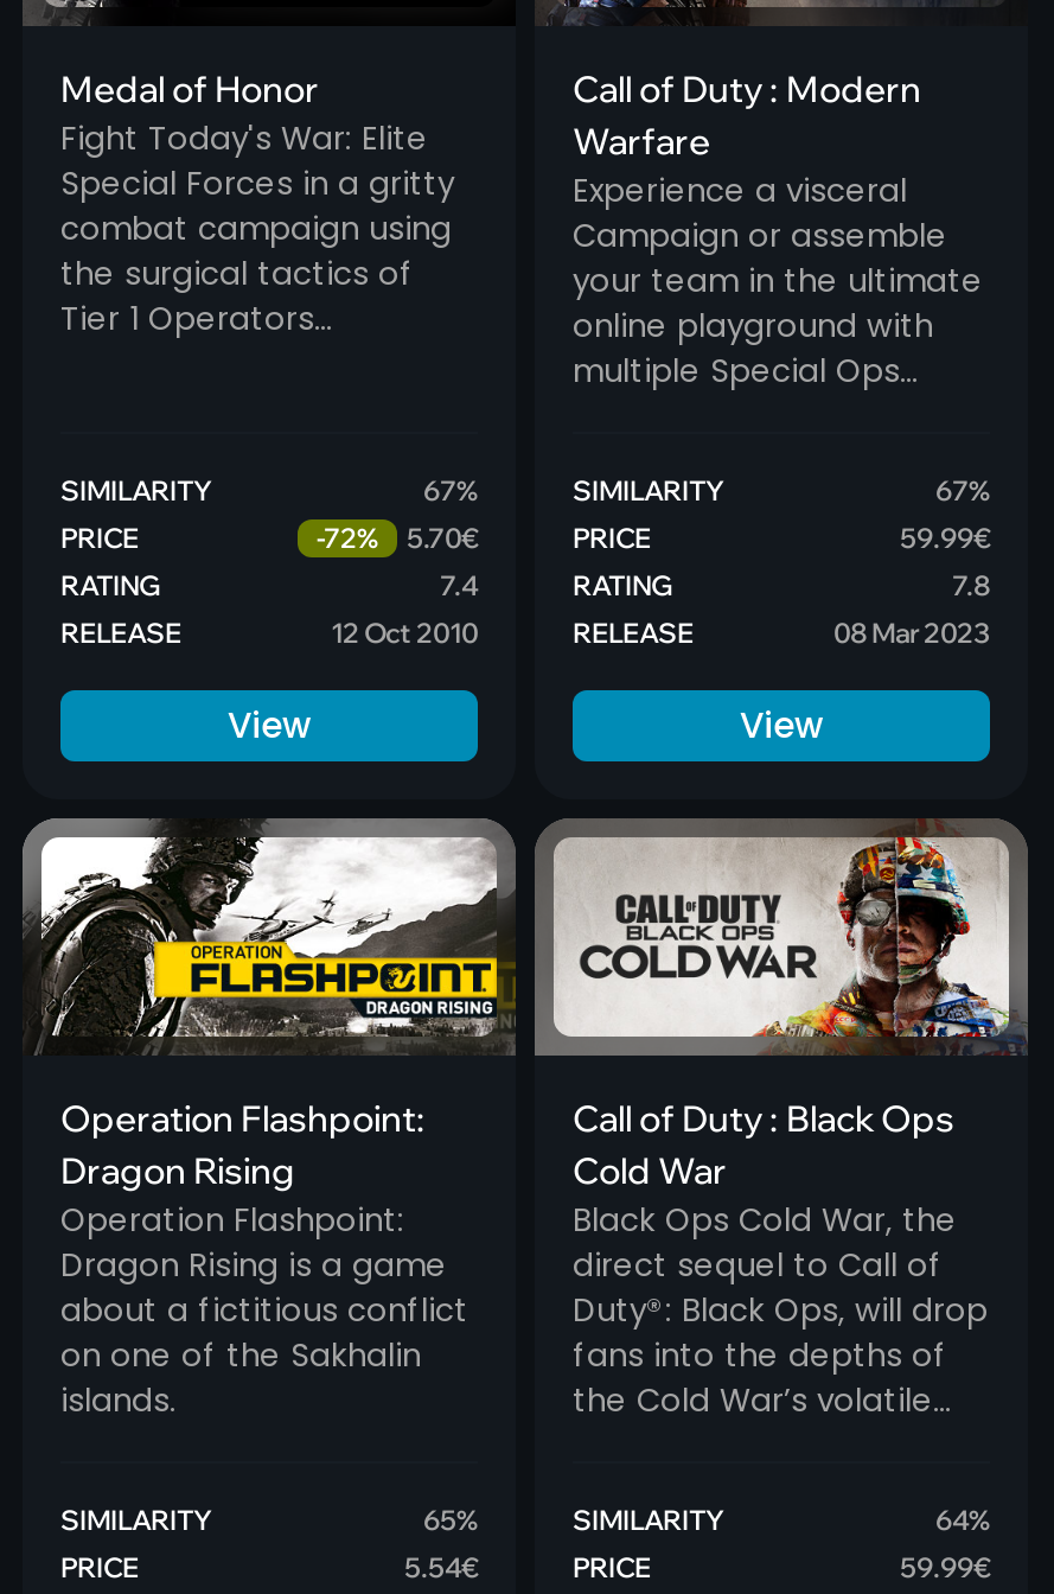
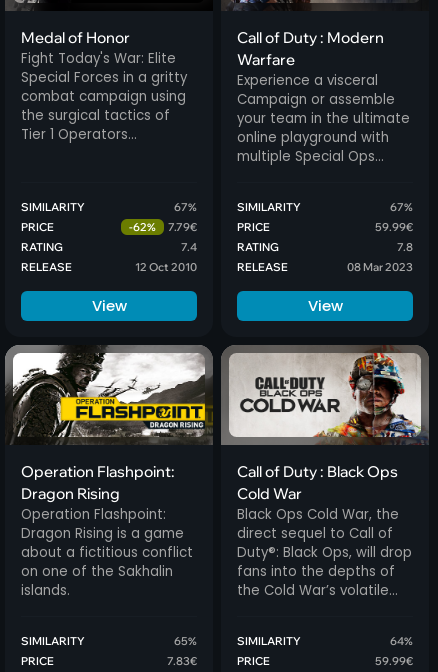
[317,522,378,555] -72% -> [129,220,156,234] -62%
[407,522,478,555] 5.70€ -> [168,220,197,234] 7.79€
[404,1552,478,1585] 5.54€ -> [167,654,197,668] 7.83€

